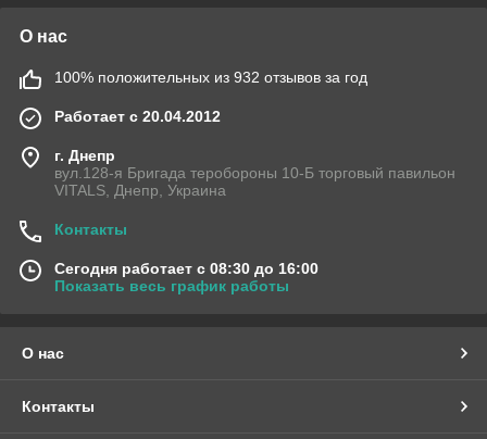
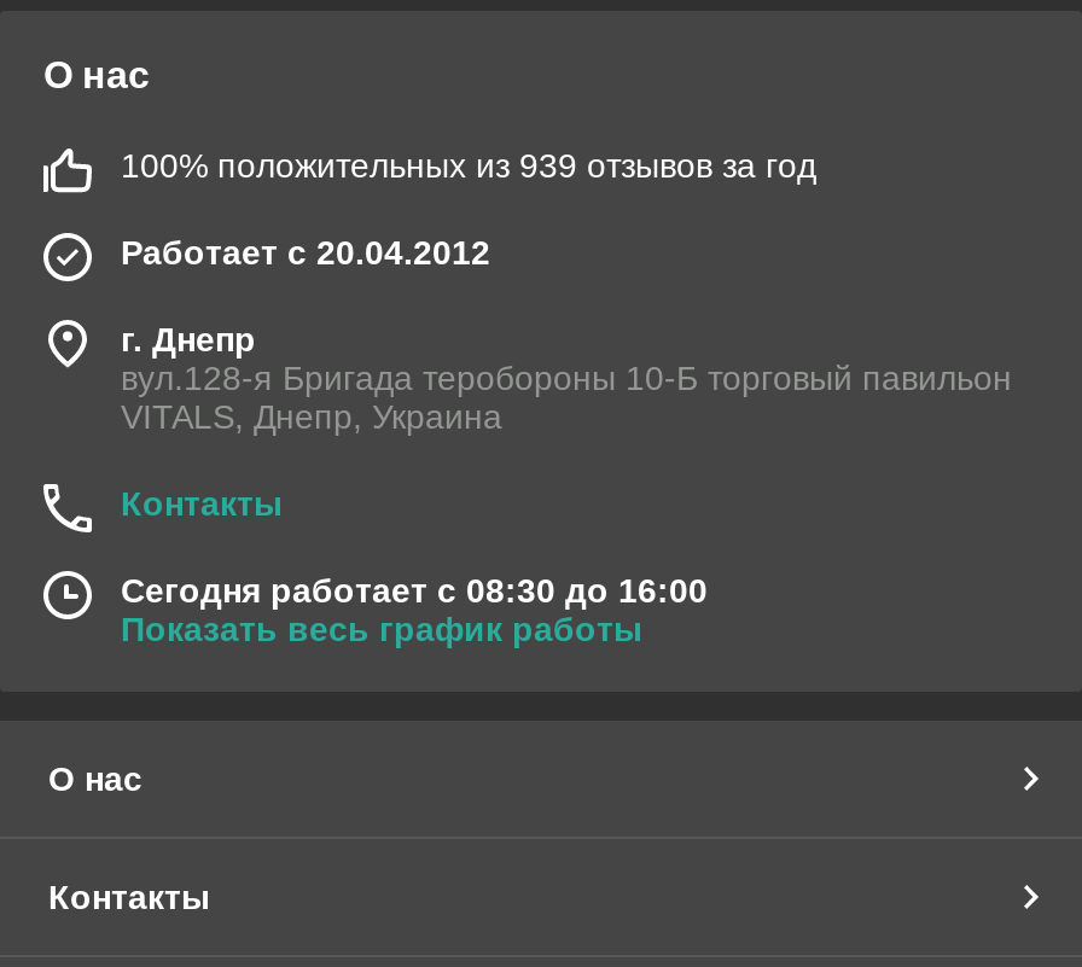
[54,68,367,86] 100% положительных из 932 отзывов за год -> [121,146,816,184] 100% положительных из 939 отзывов за год

